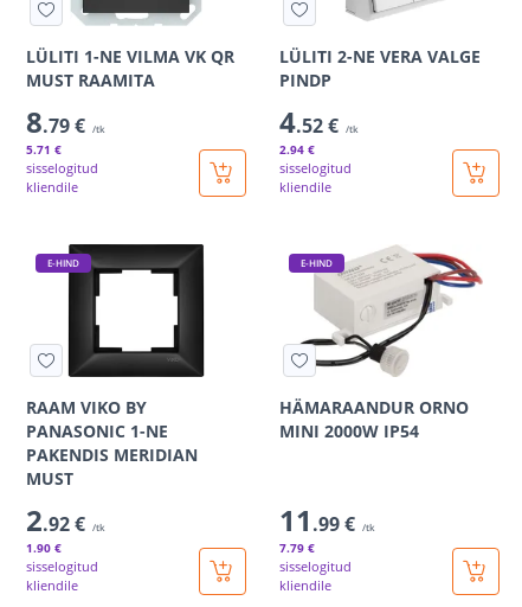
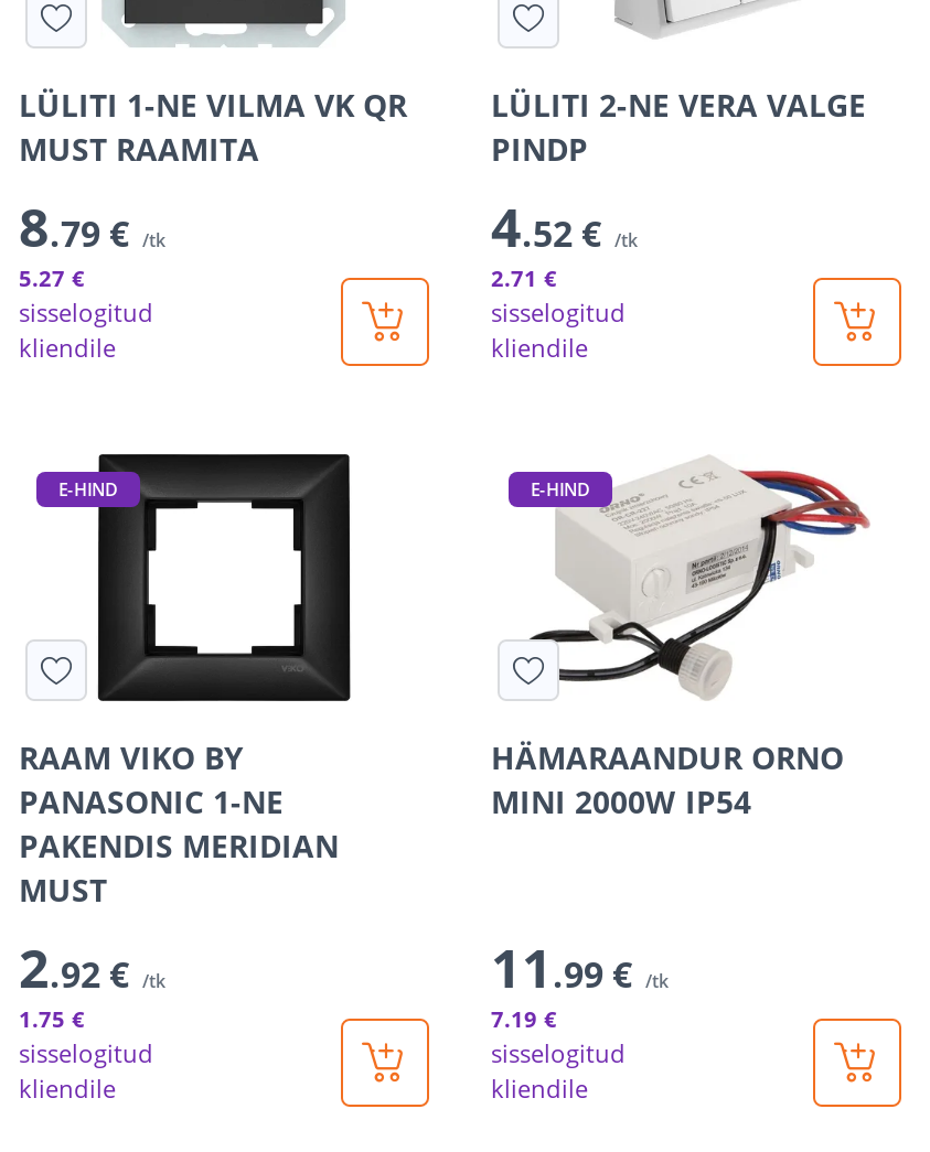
[26,141,62,158] 5.71 € -> [19,262,85,293] 5.27 €
[279,141,315,158] 2.94 € -> [491,262,557,293] 2.71 €
[26,539,62,556] 1.90 € -> [19,1003,85,1034] 1.75 €
[279,539,315,556] 7.79 € -> [491,1003,557,1034] 7.19 €

